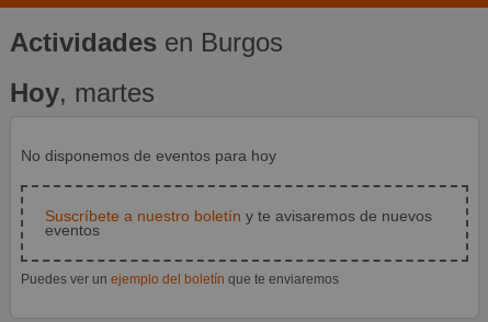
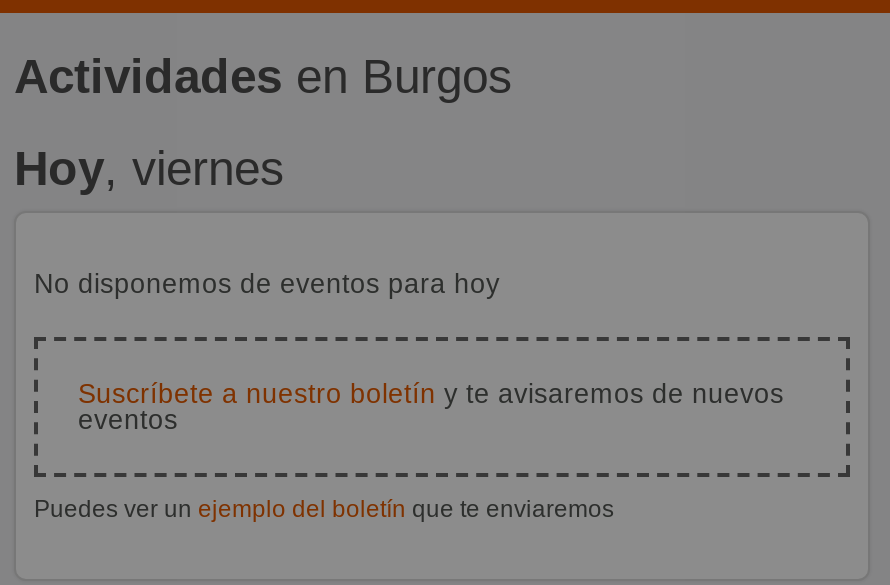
[10,78,155,107] Hoy, martes -> [14,141,284,195] Hoy, viernes

